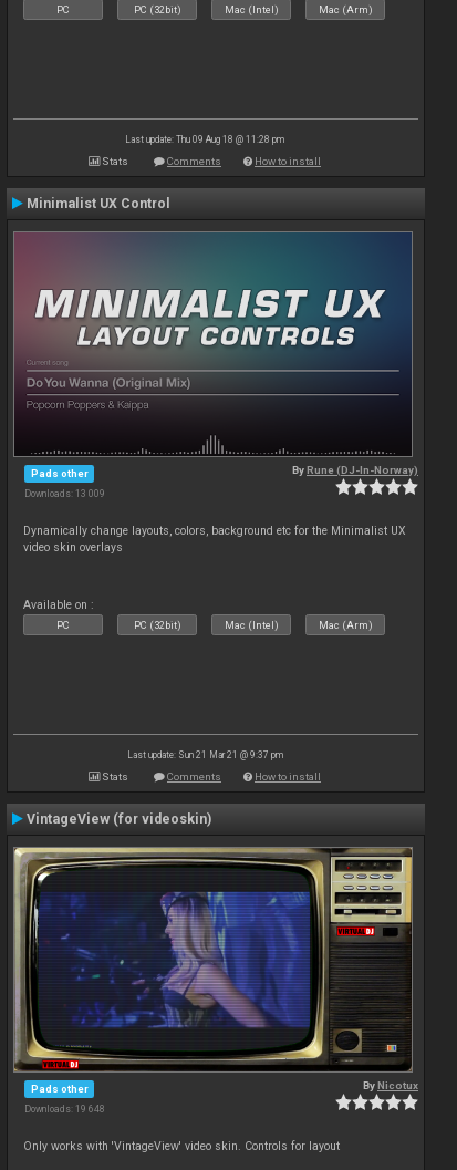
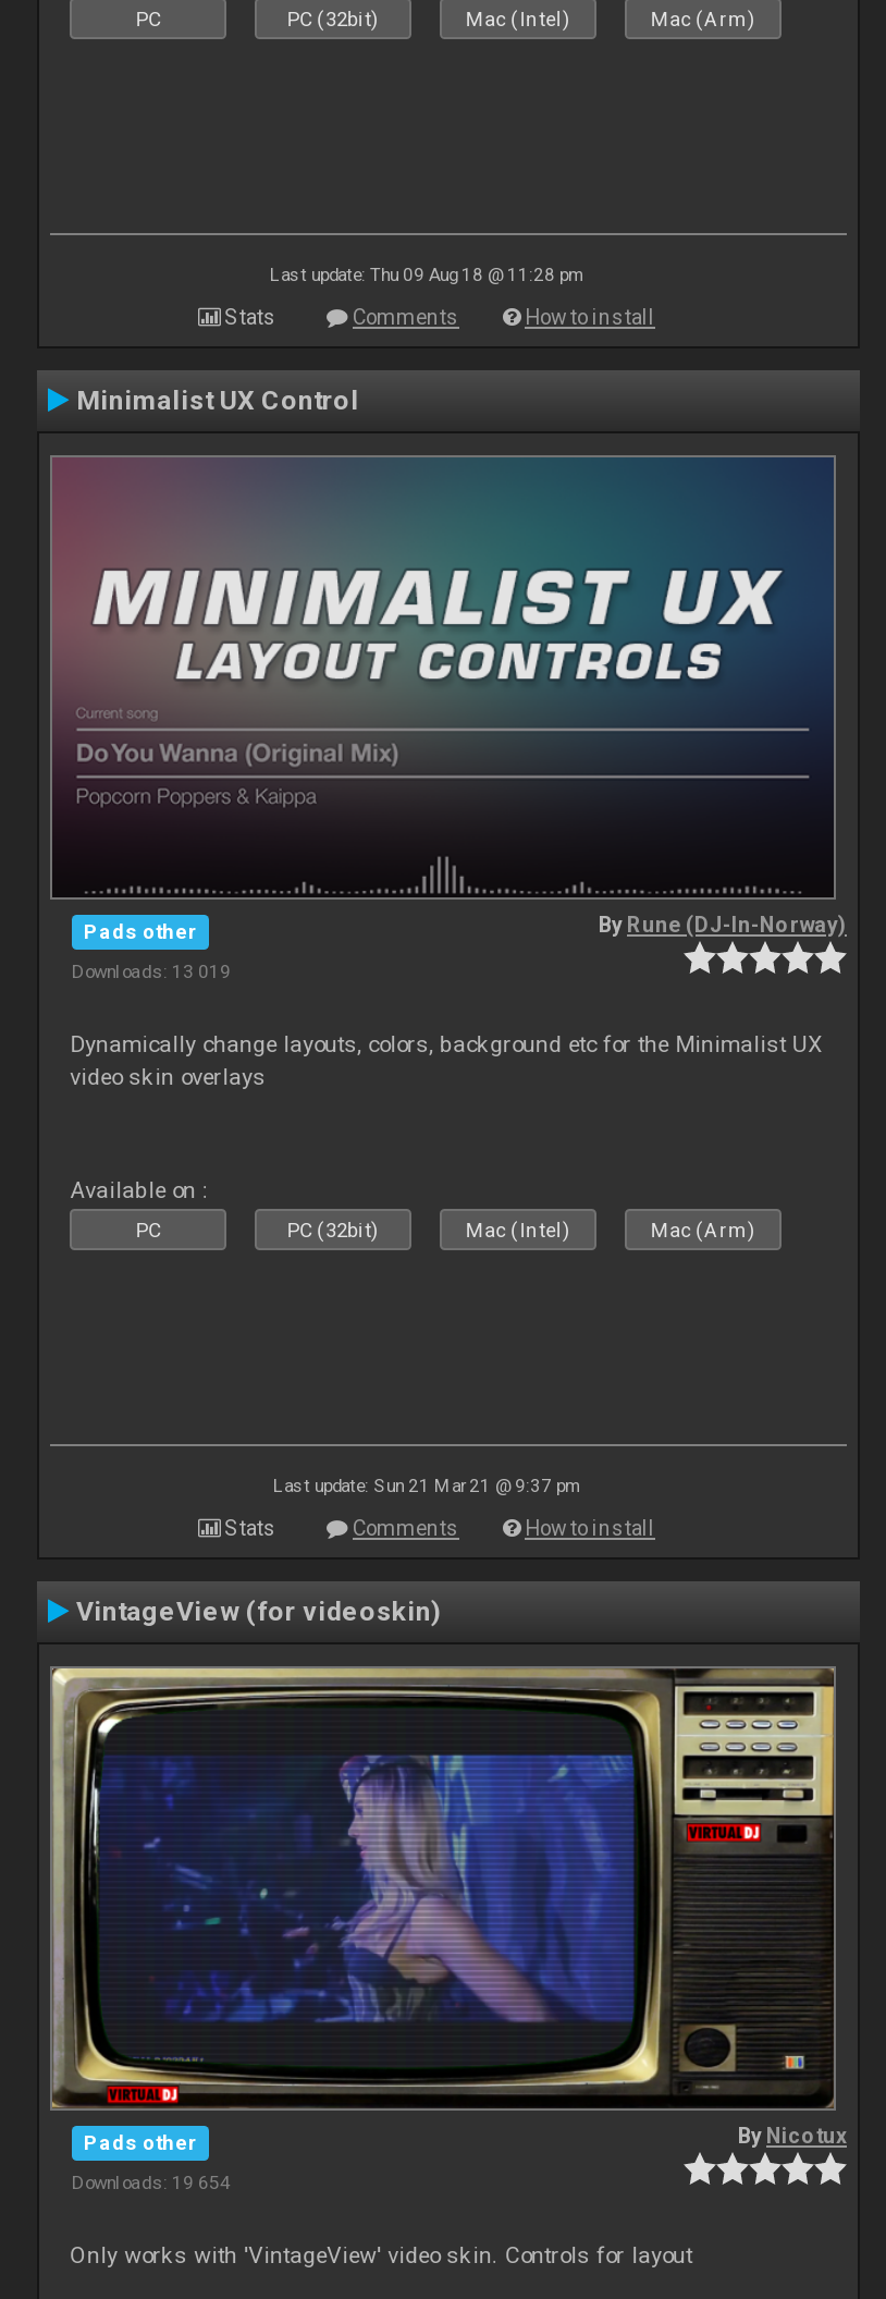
[24,488,105,499] Downloads: 13 009 -> [72,960,231,982] Downloads: 13 019
[24,1103,105,1114] Downloads: 19 648 -> [72,2171,231,2193] Downloads: 19 654

